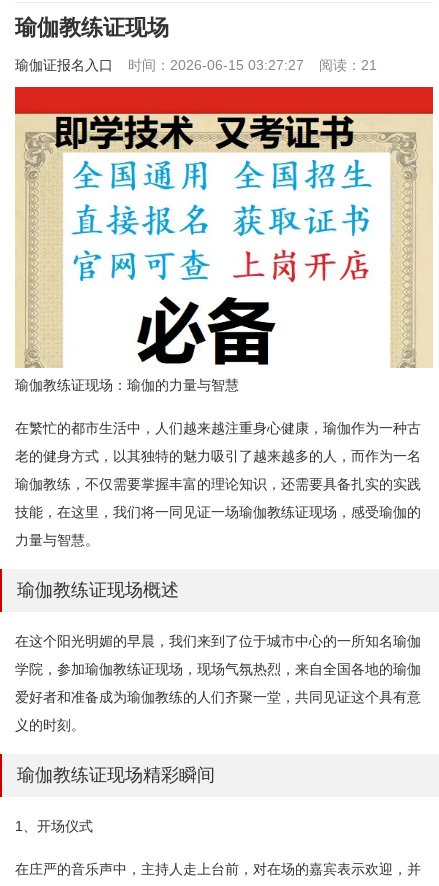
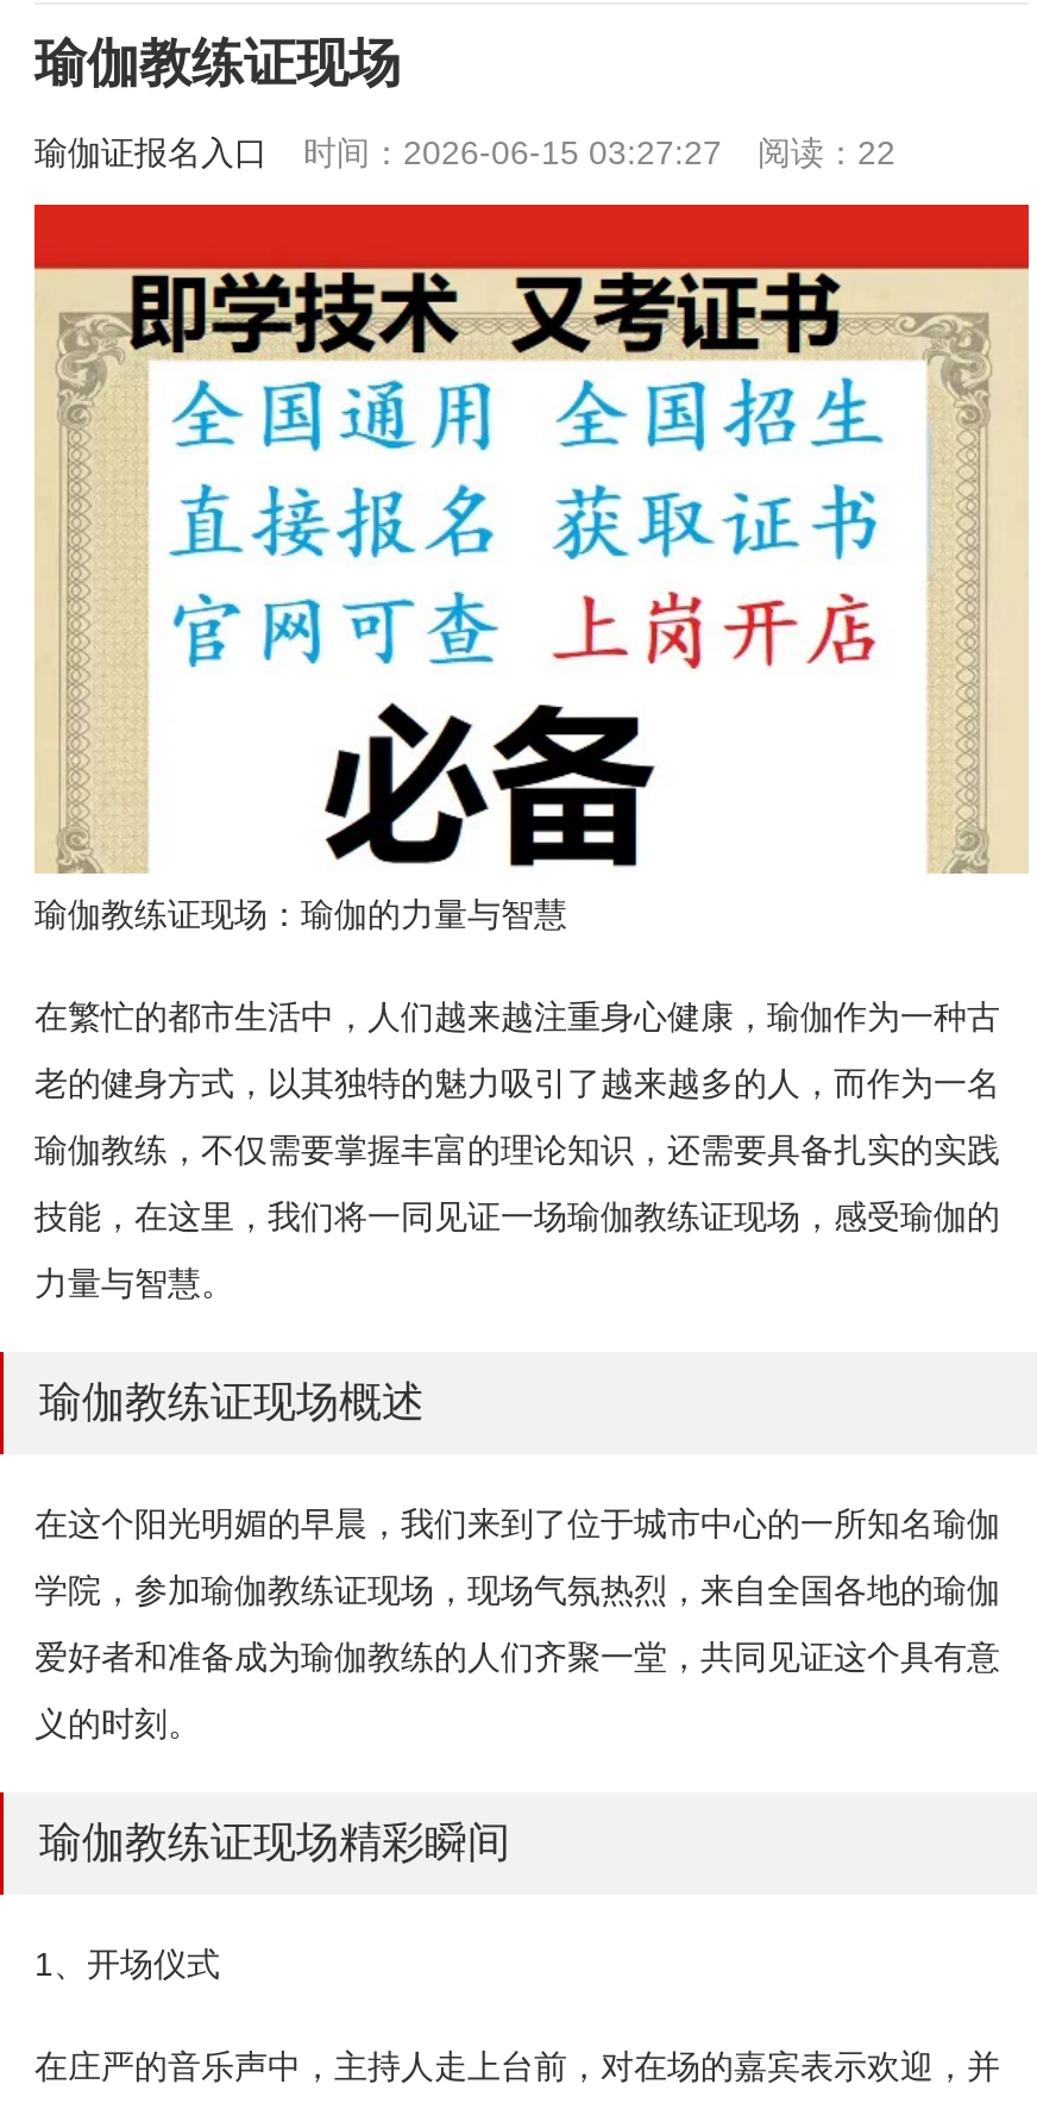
[15,57,377,73] 瑜伽证报名入口 时间：2026-06-15 03:27:27 阅读：21 -> [34,133,895,171] 瑜伽证报名入口 时间：2026-06-15 03:27:27 阅读：22

